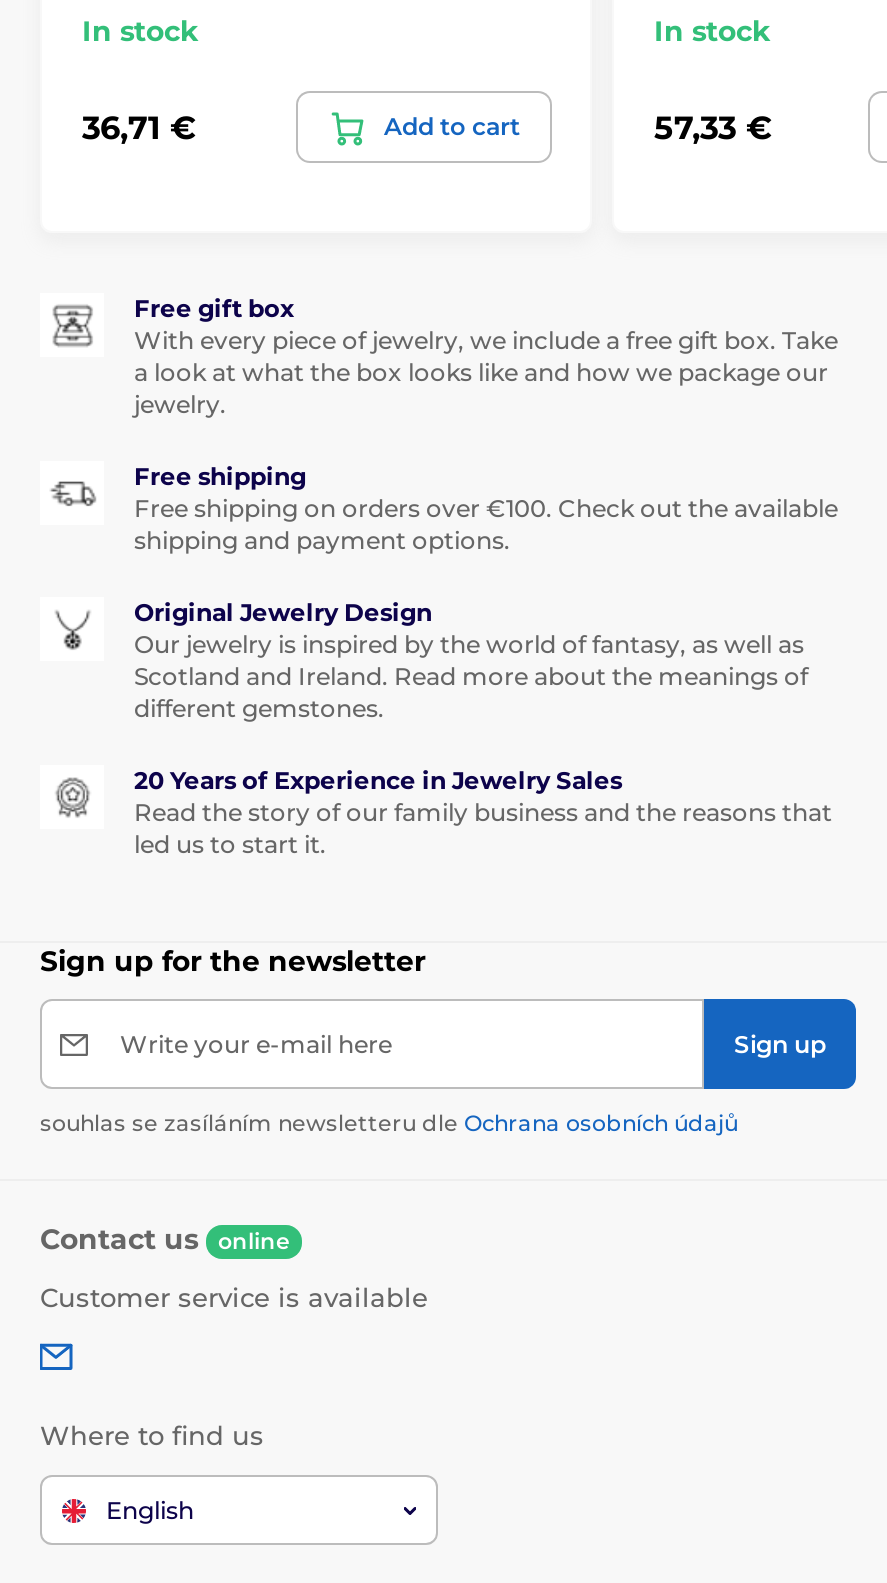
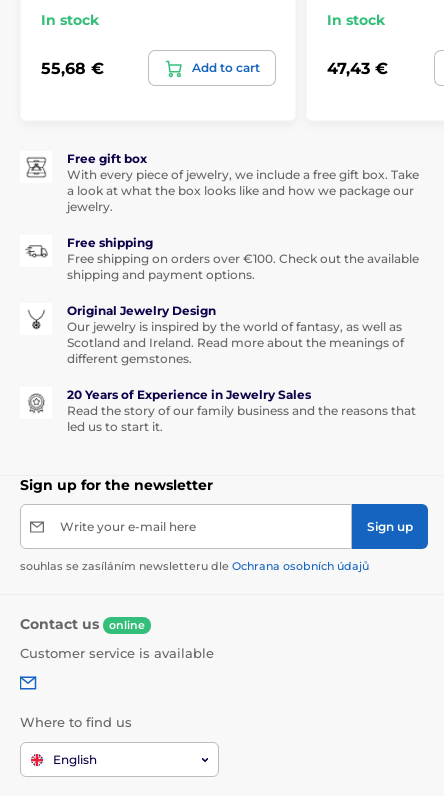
[82,109,196,147] 36,71 € -> [41,59,104,78] 55,68 €
[654,109,772,147] 57,33 € -> [327,59,388,78] 47,43 €

